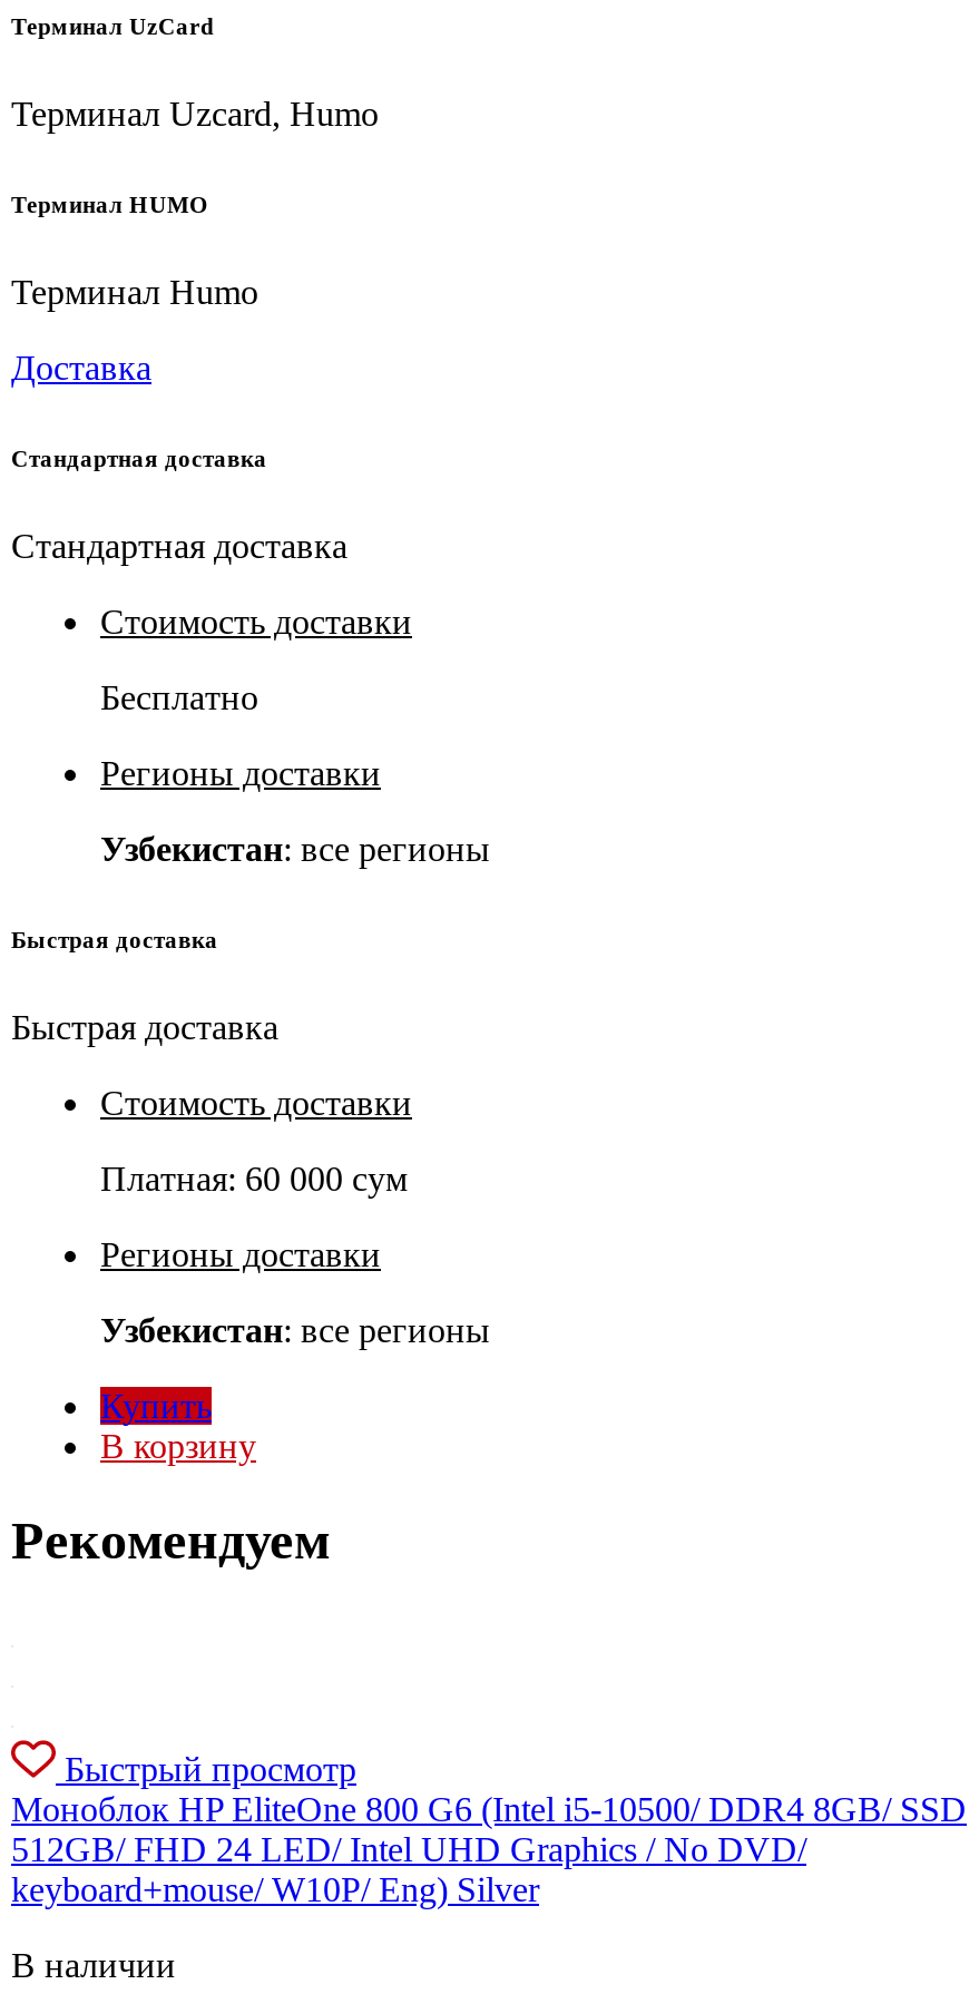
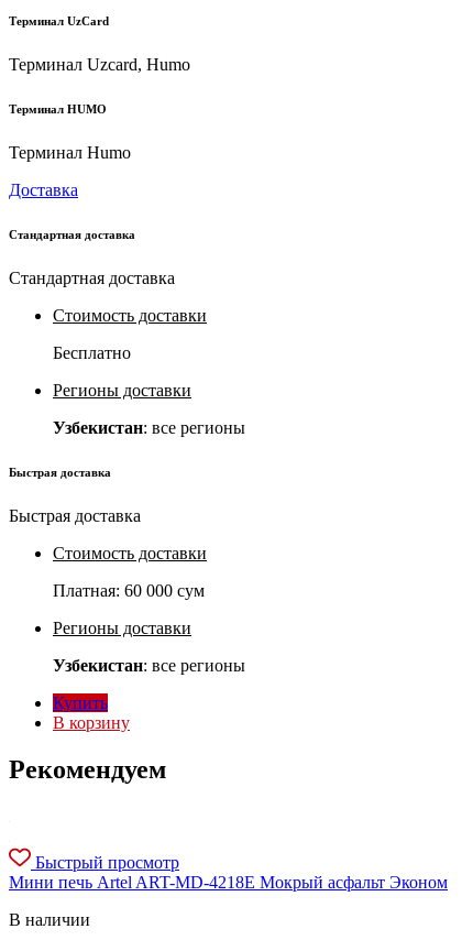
[11,1790,967,1908] Моноблок HP EliteOne 800 G6 (Intel i5-10500/ DDR4 8GB/ SSD | 512GB/ FHD 24 LED/ Intel UHD Graphics / No DVD/ | keyboard+mouse/ W10P/ Eng) Silver -> [9,873,448,892] Мини печь Artel ART-MD-4218E Мокрый асфальт Эконом

